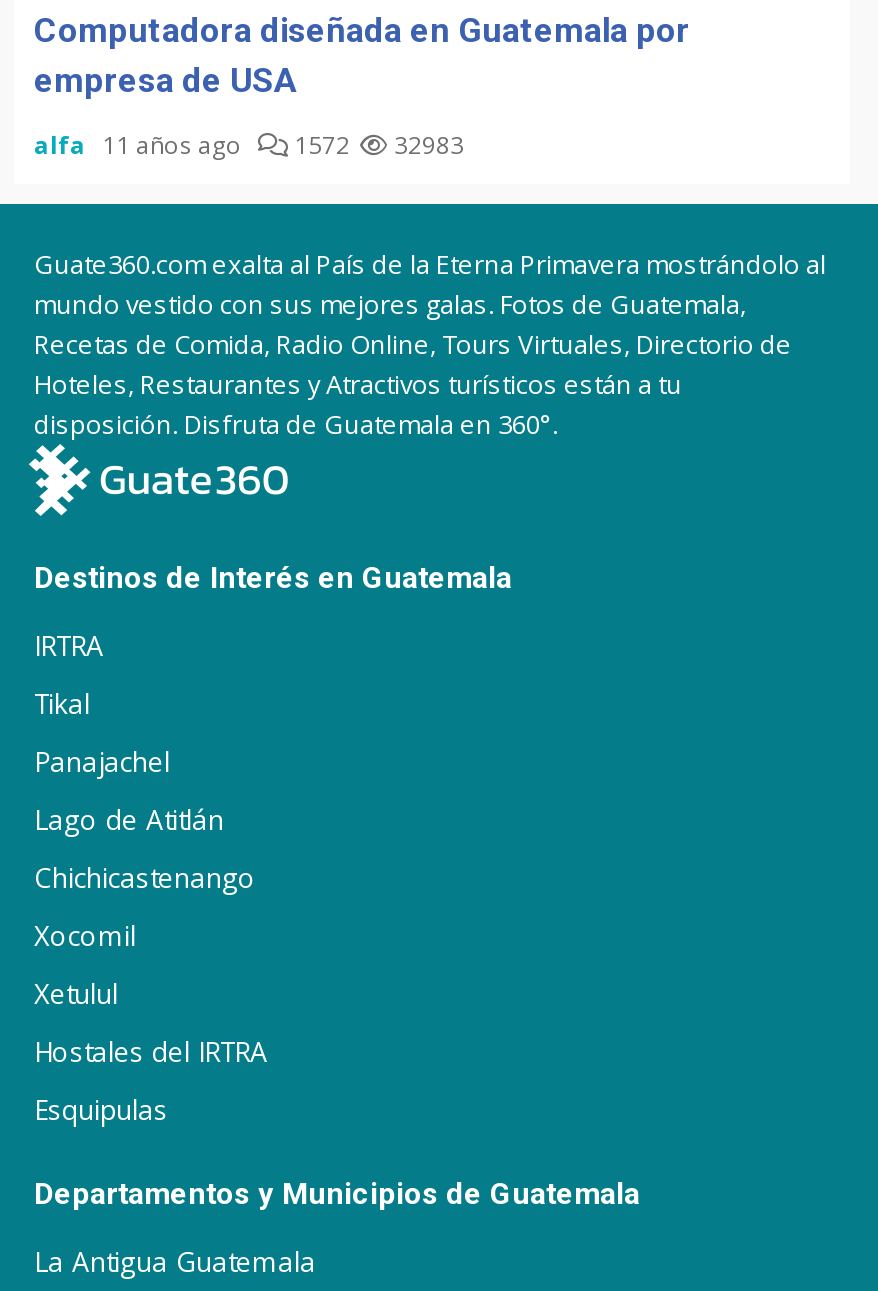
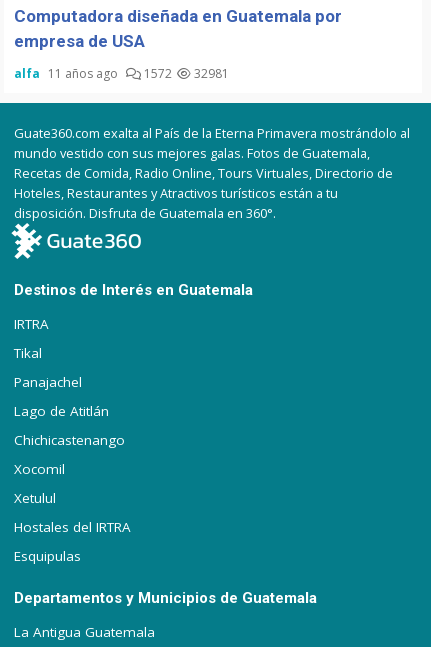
[34,127,464,161] alfa 11 años ago 1572 32983 -> [14,65,229,82] alfa 11 años ago 1572 32981

